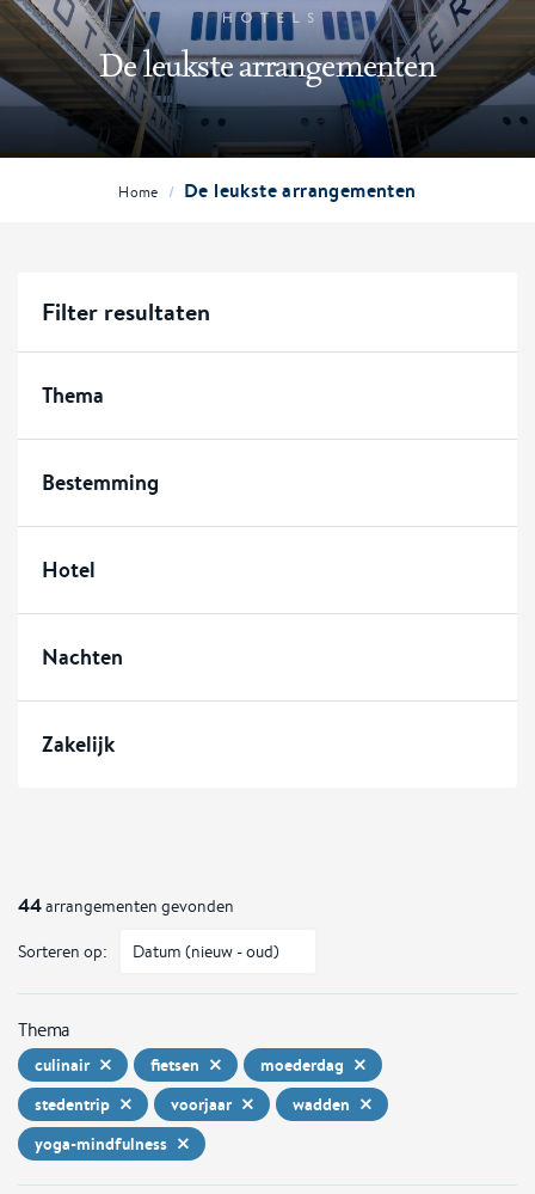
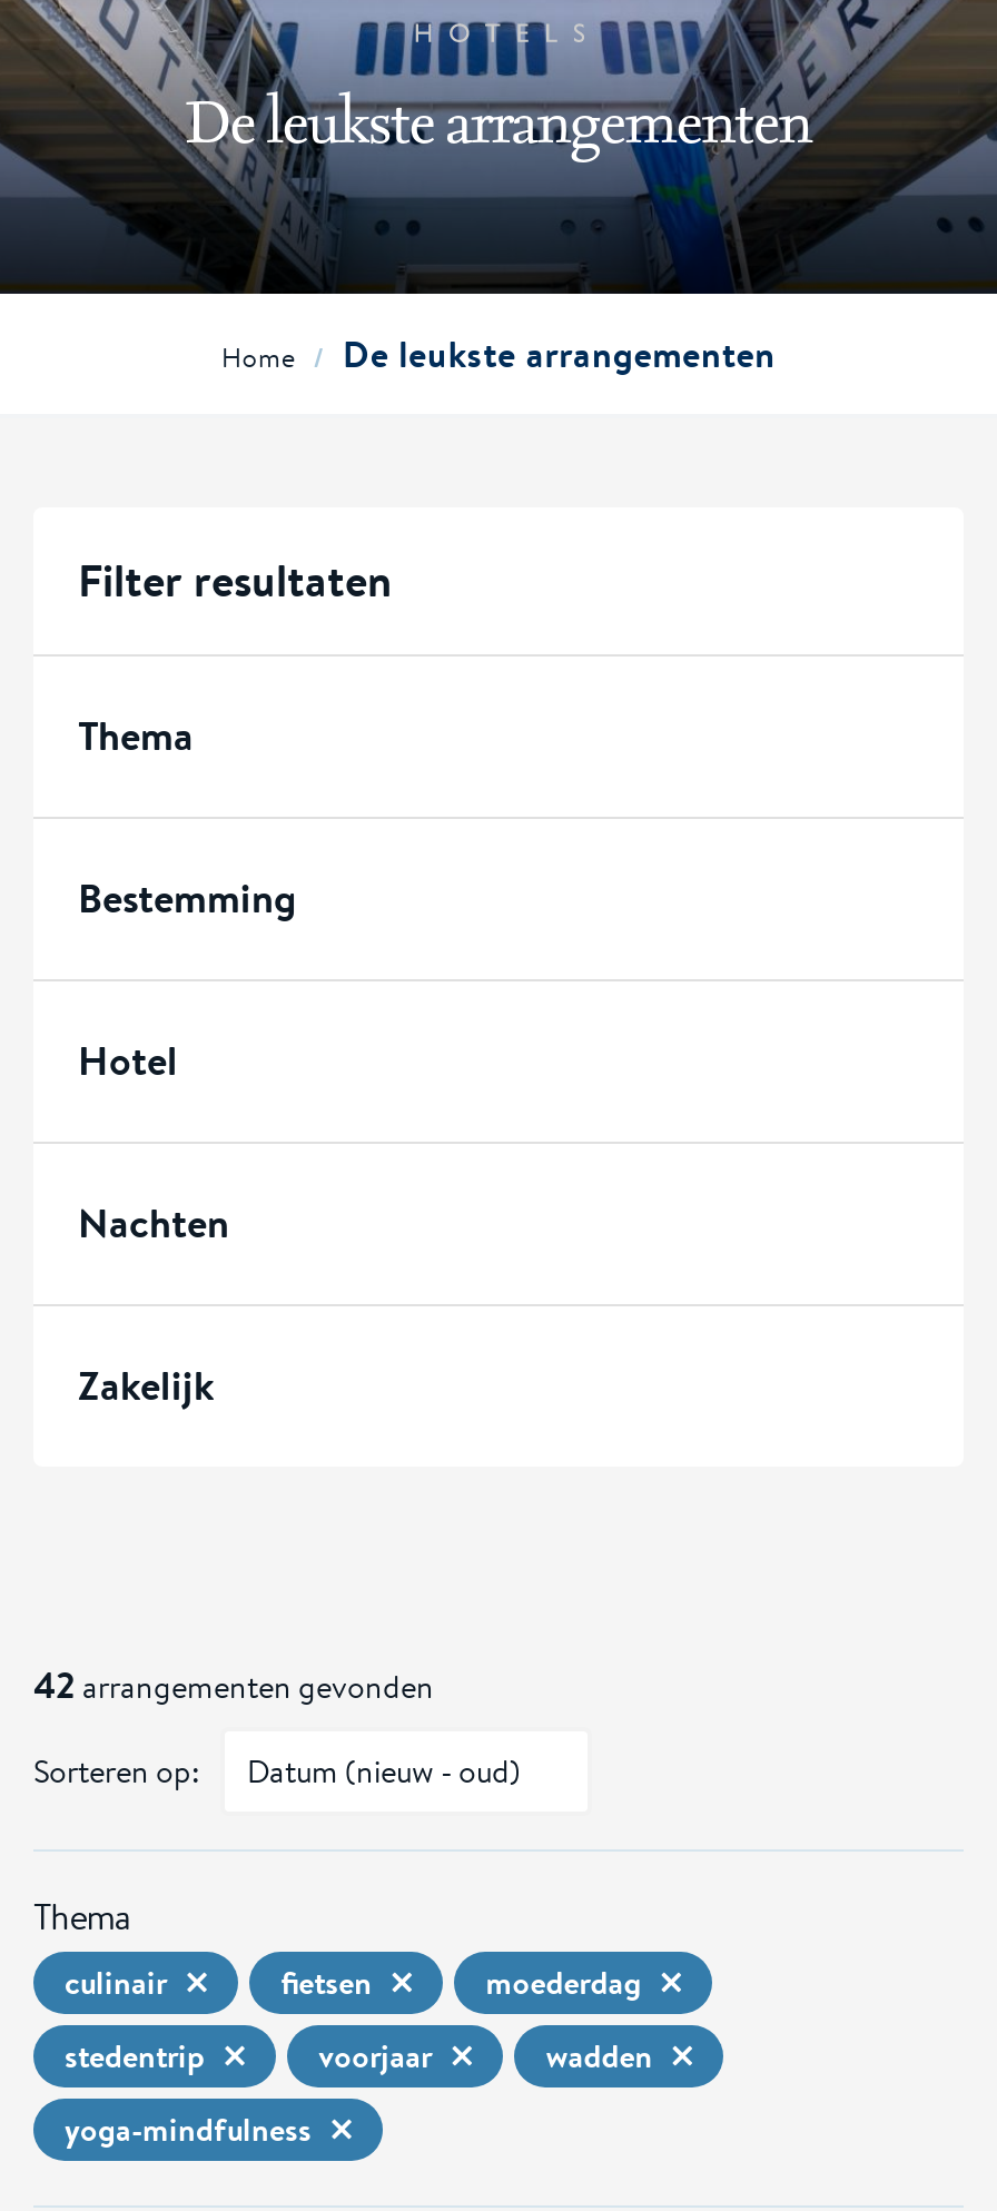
[18,892,234,918] 44 arrangementen gevonden -> [33,1660,434,1709] 42 arrangementen gevonden

